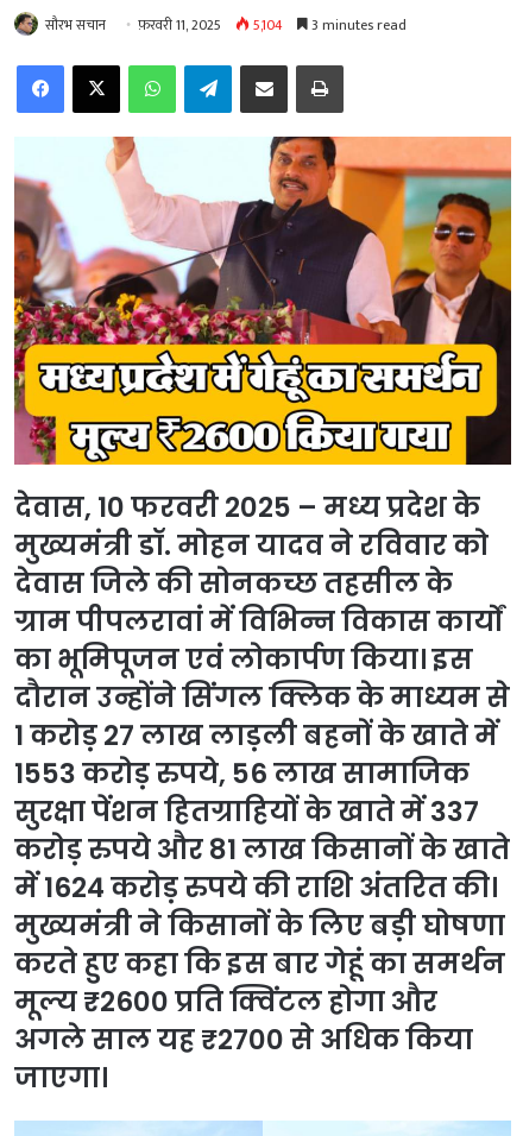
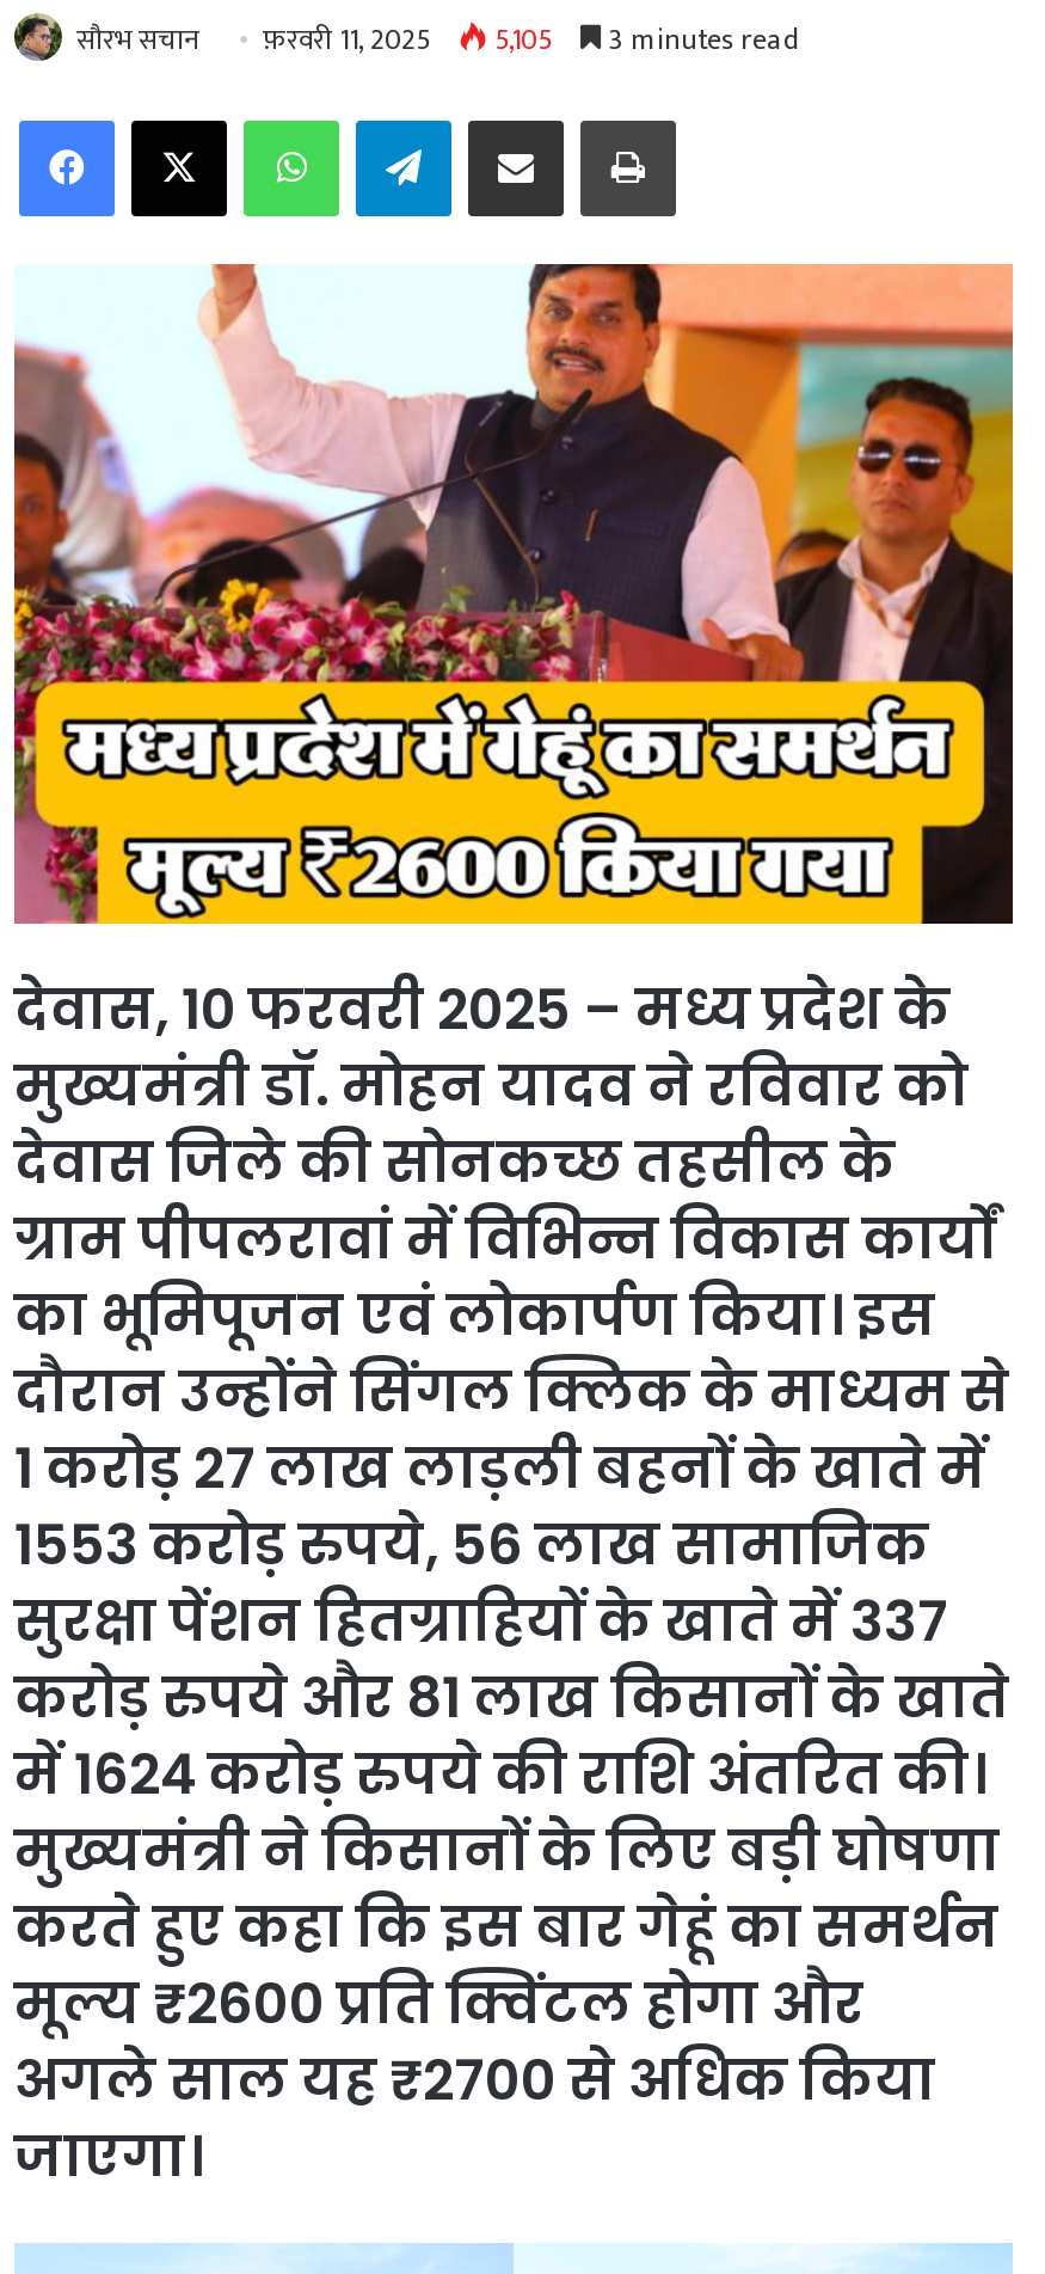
[45,13,407,37] सौरभ सचान फ़रवरी 11, 2025 5,104 3 minutes read -> [76,16,800,64] सौरभ सचान फ़रवरी 11, 2025 5,105 3 minutes read

